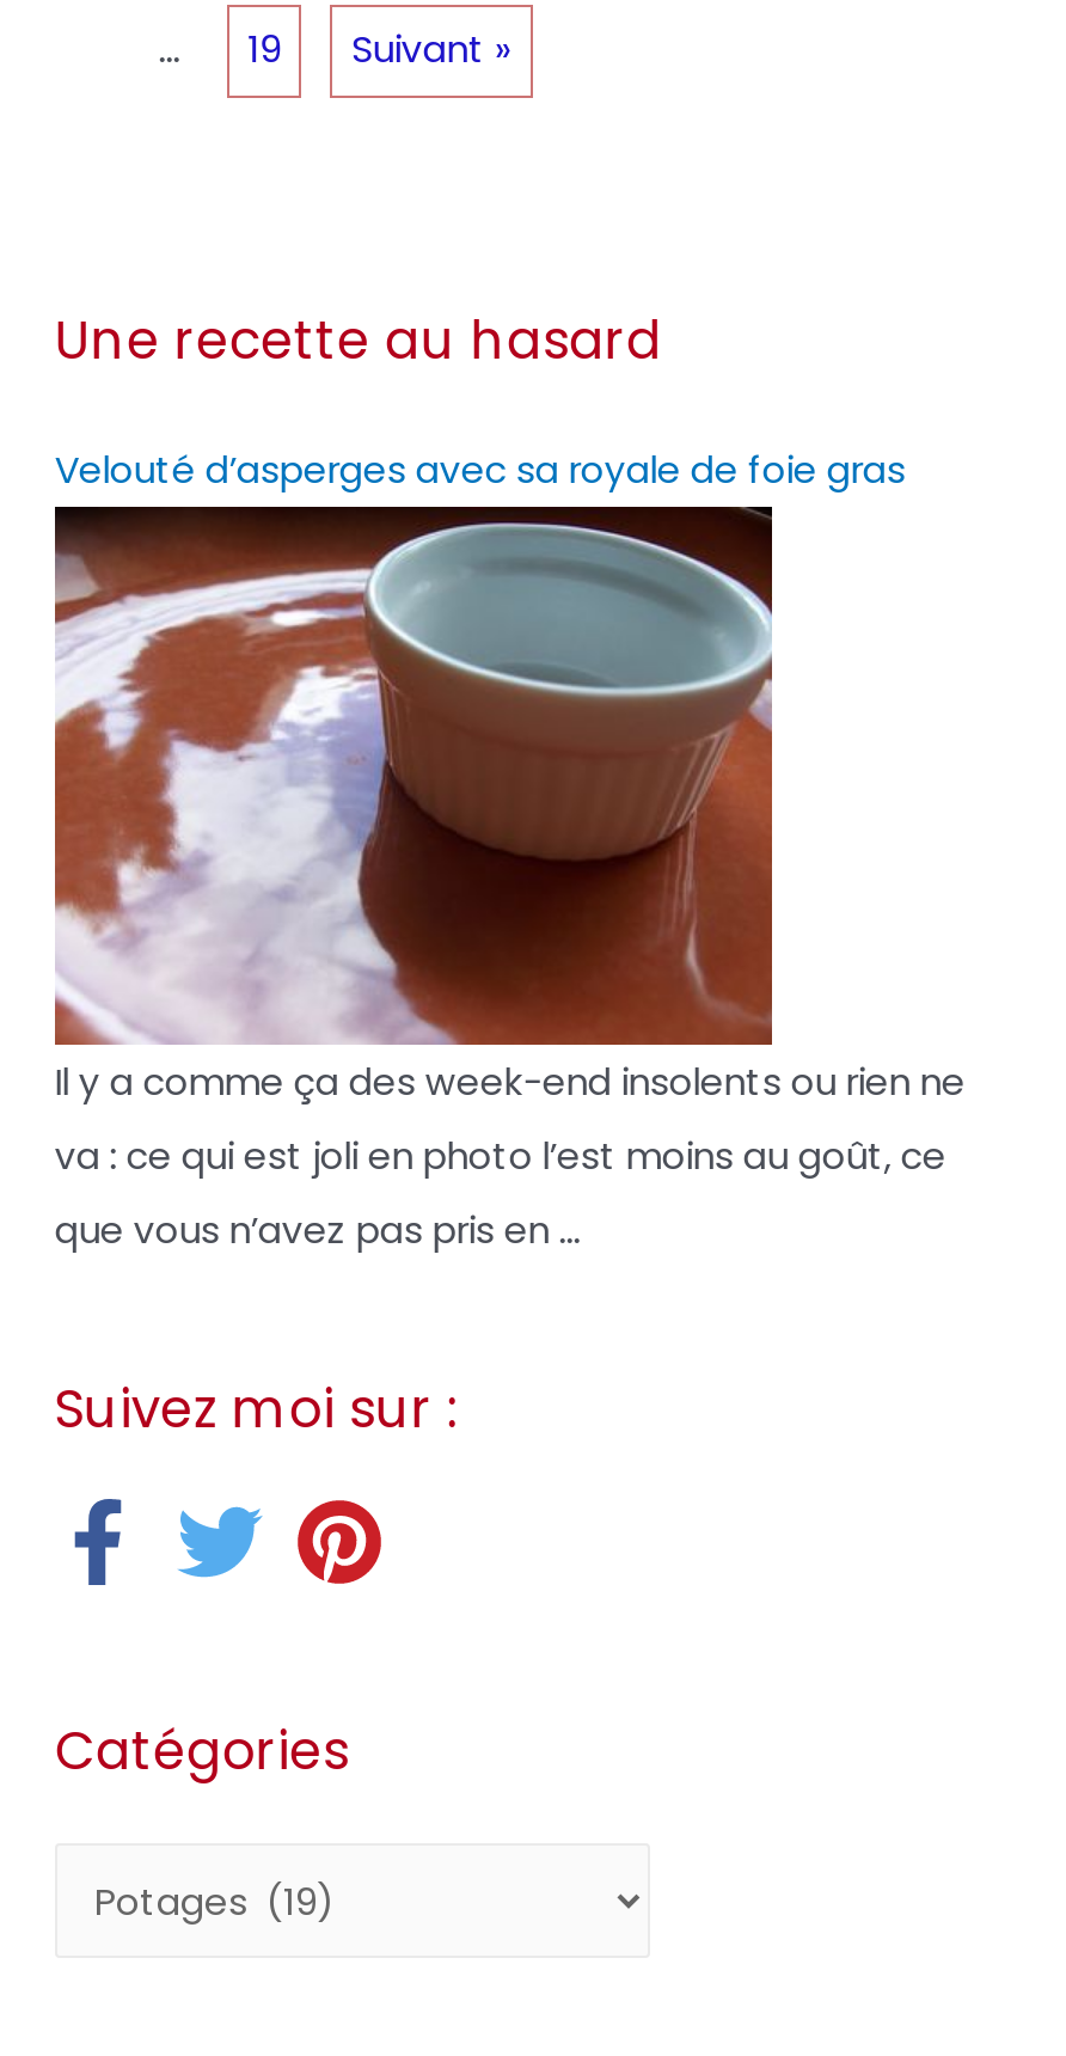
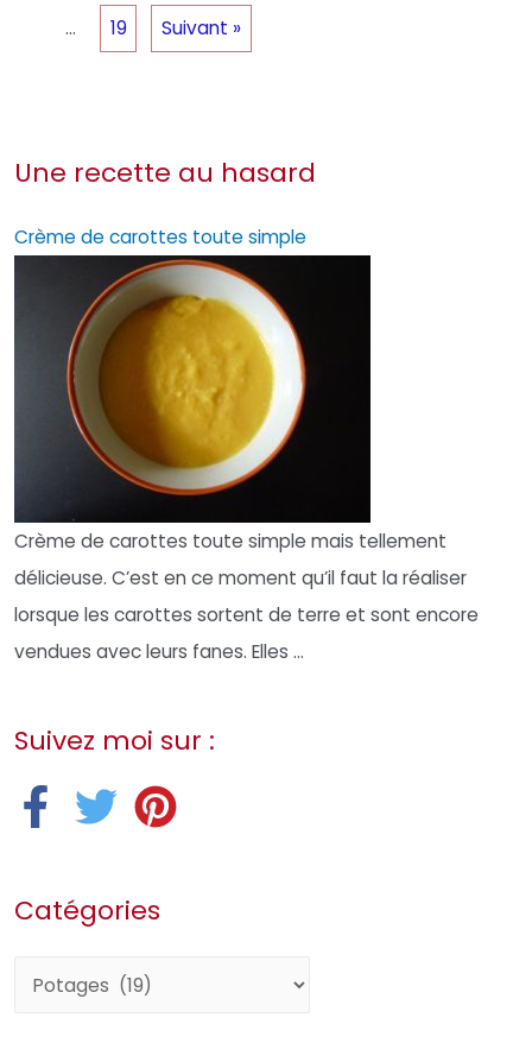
[55,445,906,495] Velouté d’asperges avec sa royale de foie gras -> [14,225,306,250] Crème de carottes toute simple
[53,514,965,1255] [image] | Il y a comme ça des week-end insolents ou rien ne | va : ce qui est joli en photo l’est moins au goût, ce | que vous n’avez pas pris en ... -> [13,296,478,664] [image] | Crème de carottes toute simple mais tellement | délicieuse. C’est en ce moment qu’il faut la réaliser | lorsque les carottes sortent de terre et sont encore | vendues avec leurs fanes. Elles ...

